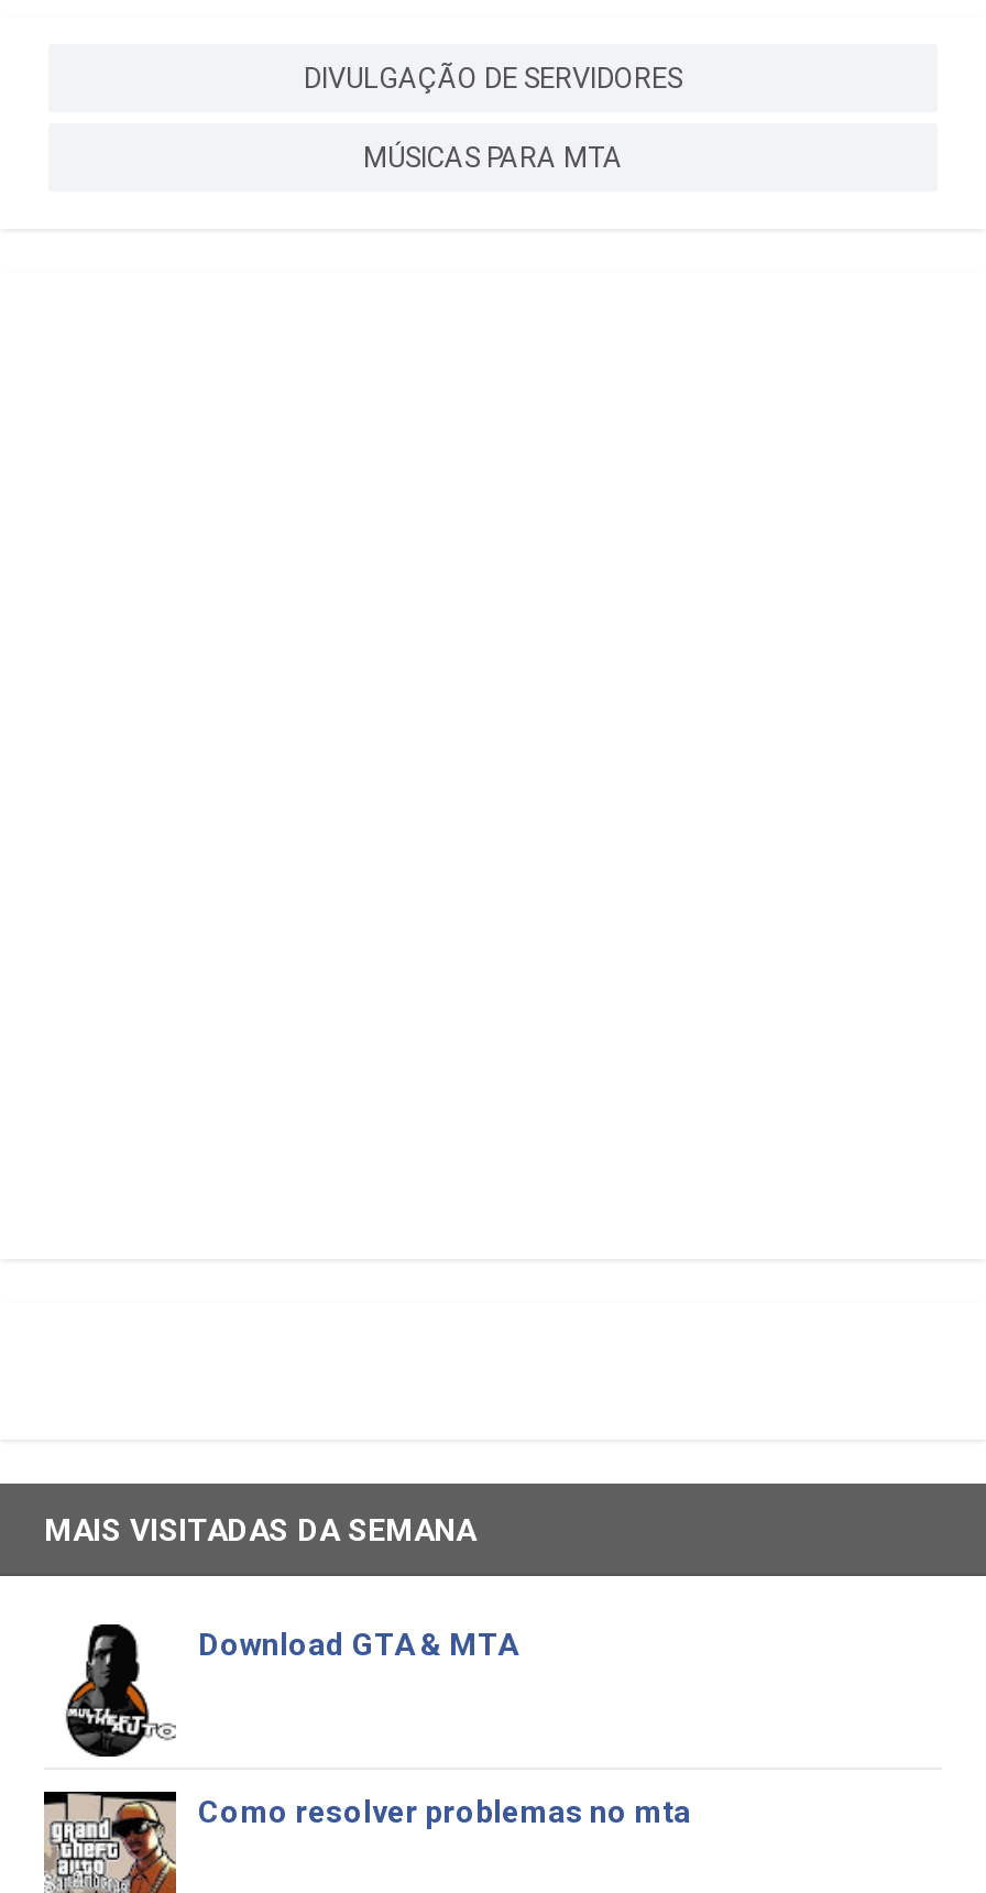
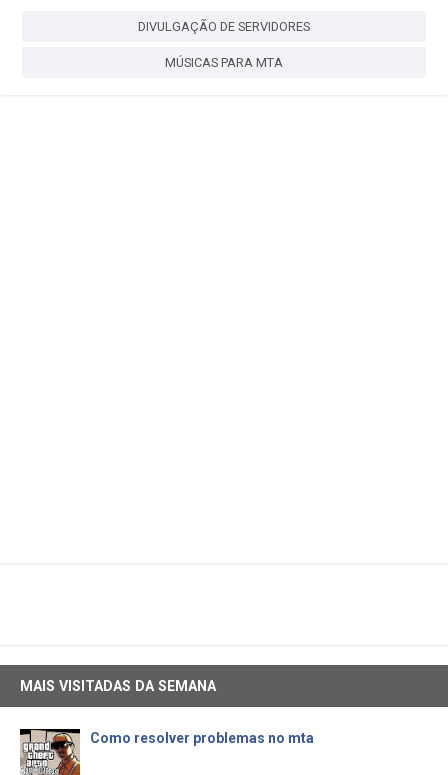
[44,1622,517,1759] [image] | Download GTA & MTA -> none

